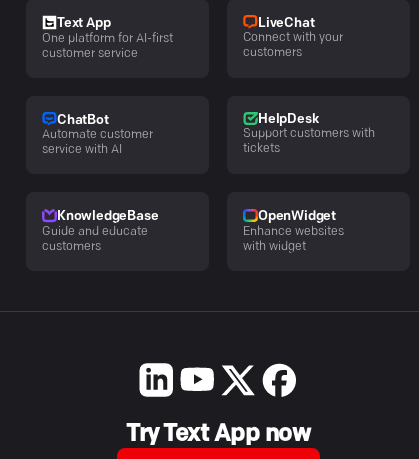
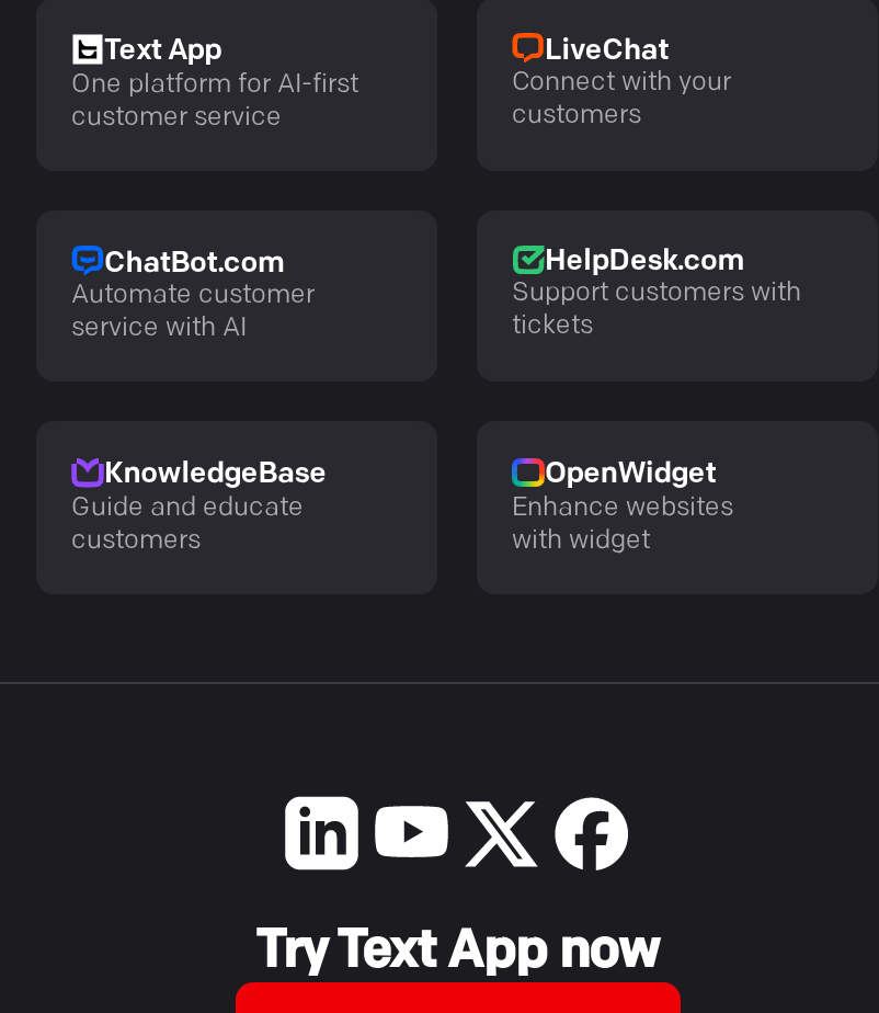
[57,114,109,127] ChatBot -> [104,249,283,278] ChatBot.com
[258,113,318,126] HelpDesk -> [545,247,743,276] HelpDesk.com

